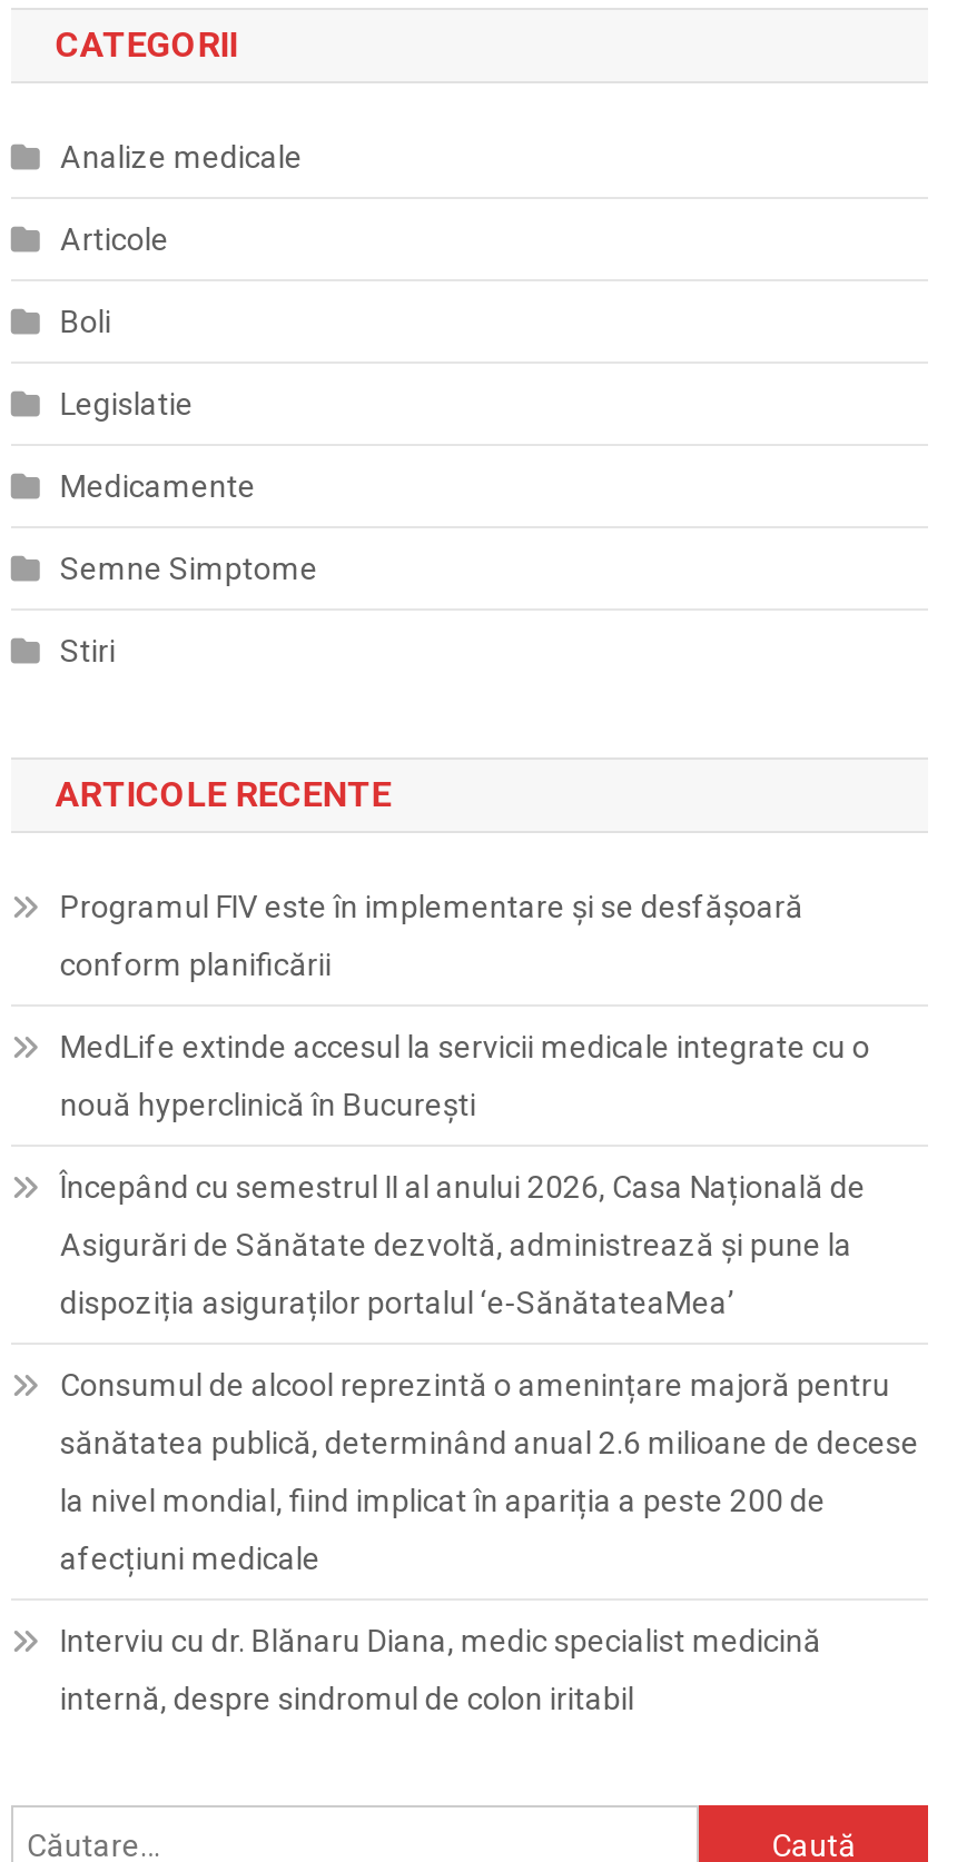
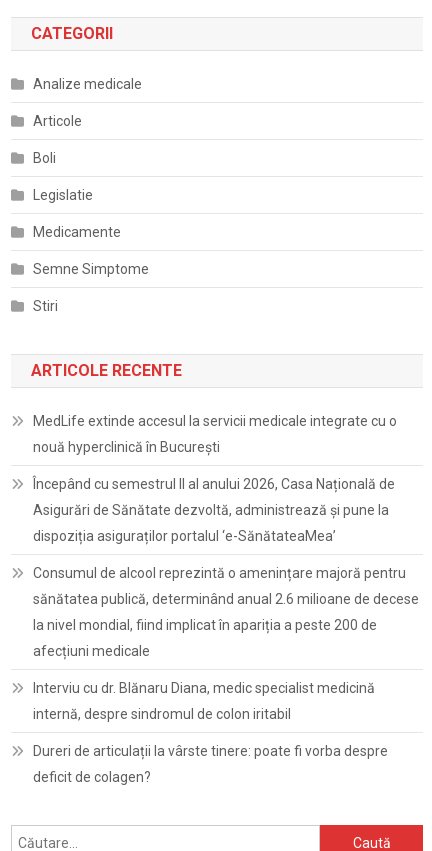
[60,889,803,982] Programul FIV este în implementare și se desfășoară | conform planificării -> none
moved [60,1029,919,1716] -> [33,413,419,722]: MedLife extinde accesul la servicii medicale integrate cu o | nouă hyperclinică în București | Începând cu semestrul II al anului 2026, Casa Națională de | ... | Interviu cu dr. Blănaru Diana, medic specialist medicină | internă, despre sindromul de colon iritabil
none -> [33,743,388,785] Dureri de articulații la vârste tinere: poate fi vorba despre | deficit de colagen?

